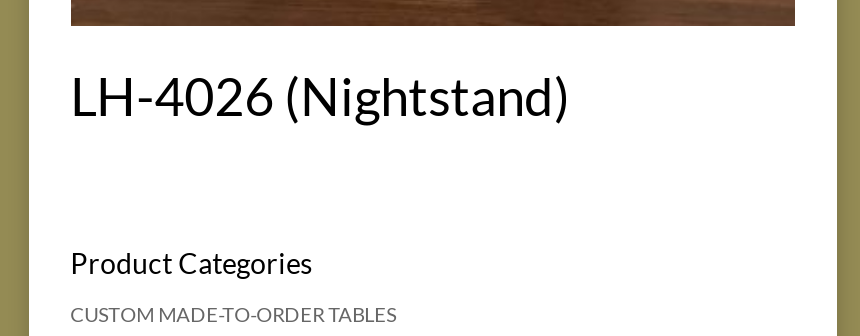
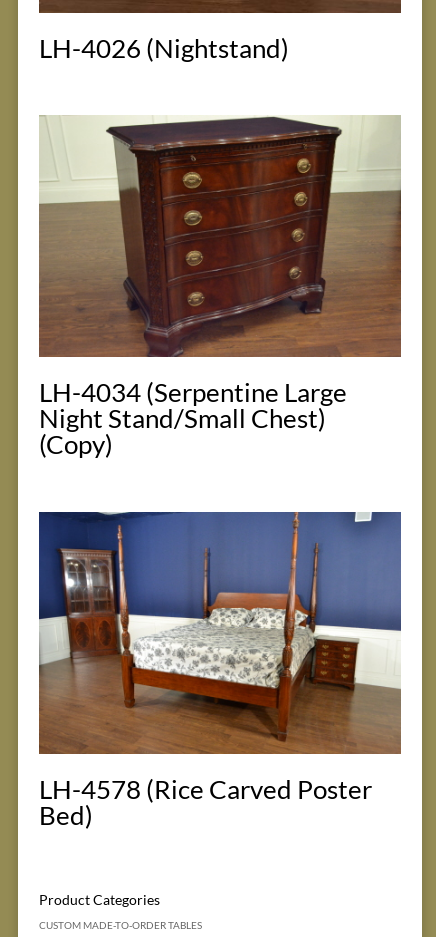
none -> [39,115,401,460] [image] | LH-4034 (Serpentine Large | Night Stand/Small Chest) | (Copy)
none -> [39,511,402,831] [image] | LH-4578 (Rice Carved Poster | Bed)

